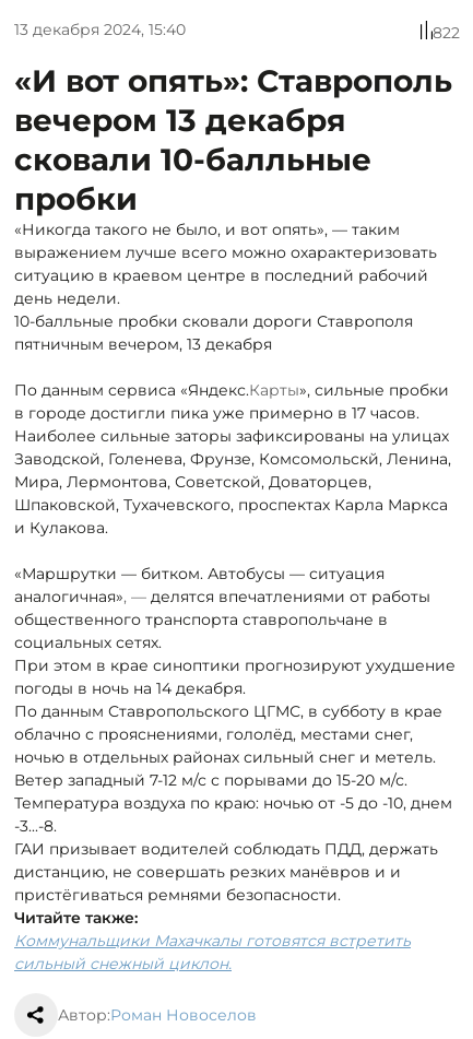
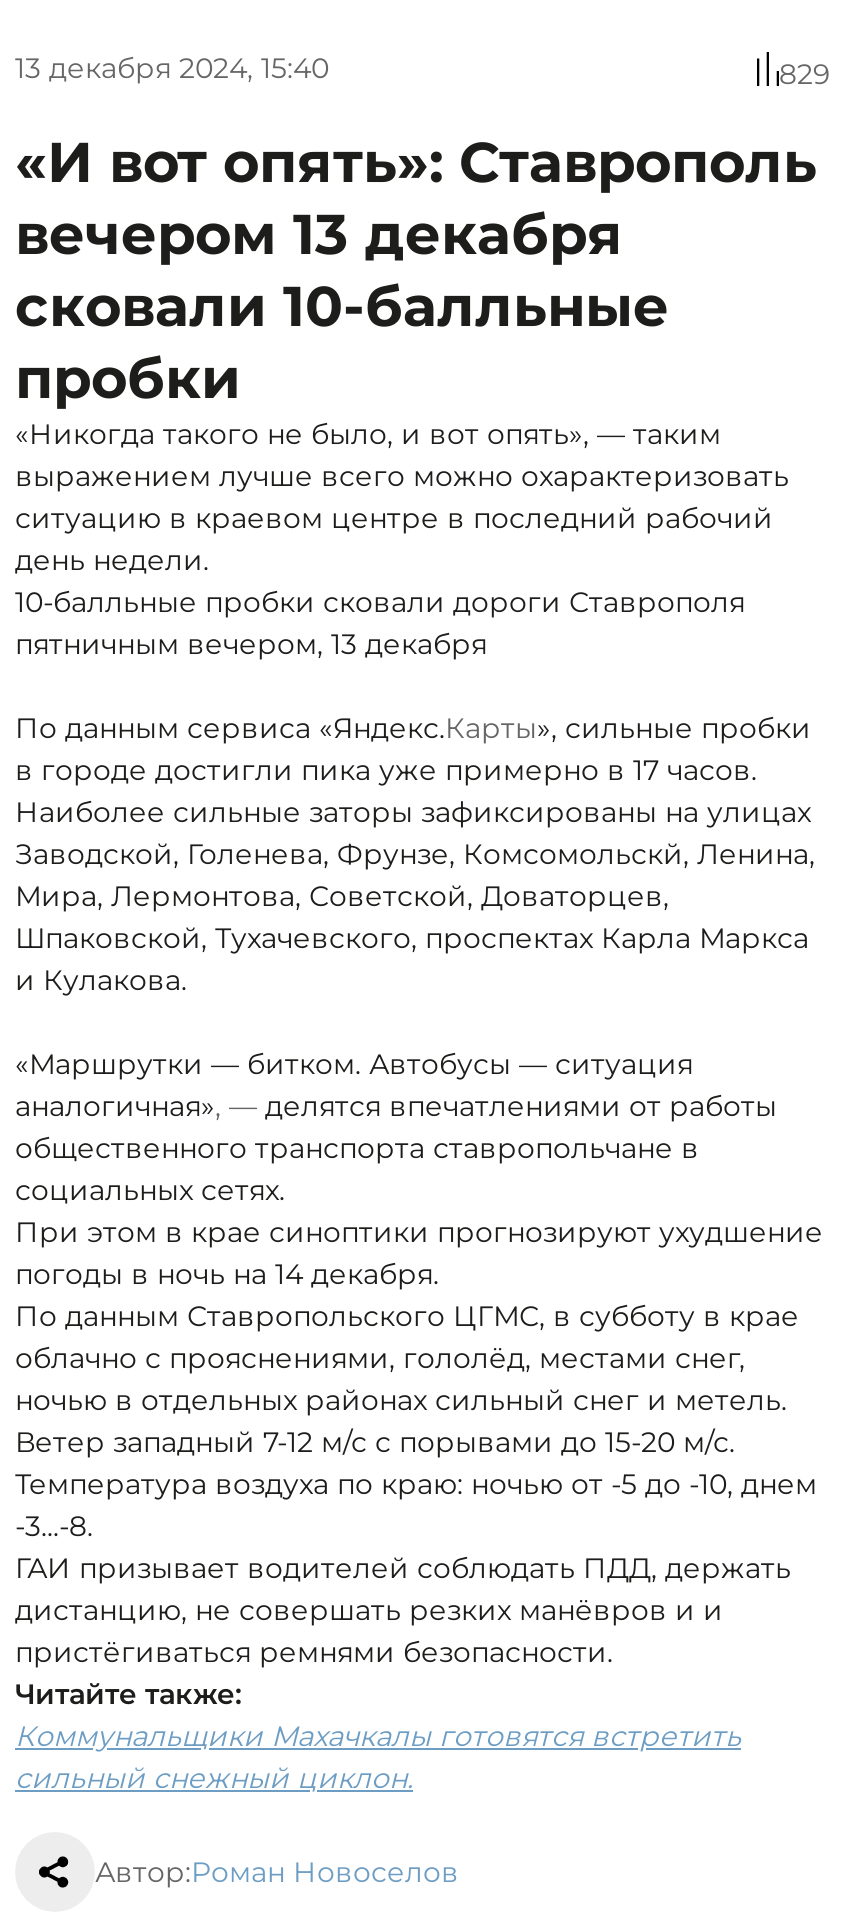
[433,23,460,42] 822 -> [779,55,831,91] 829

